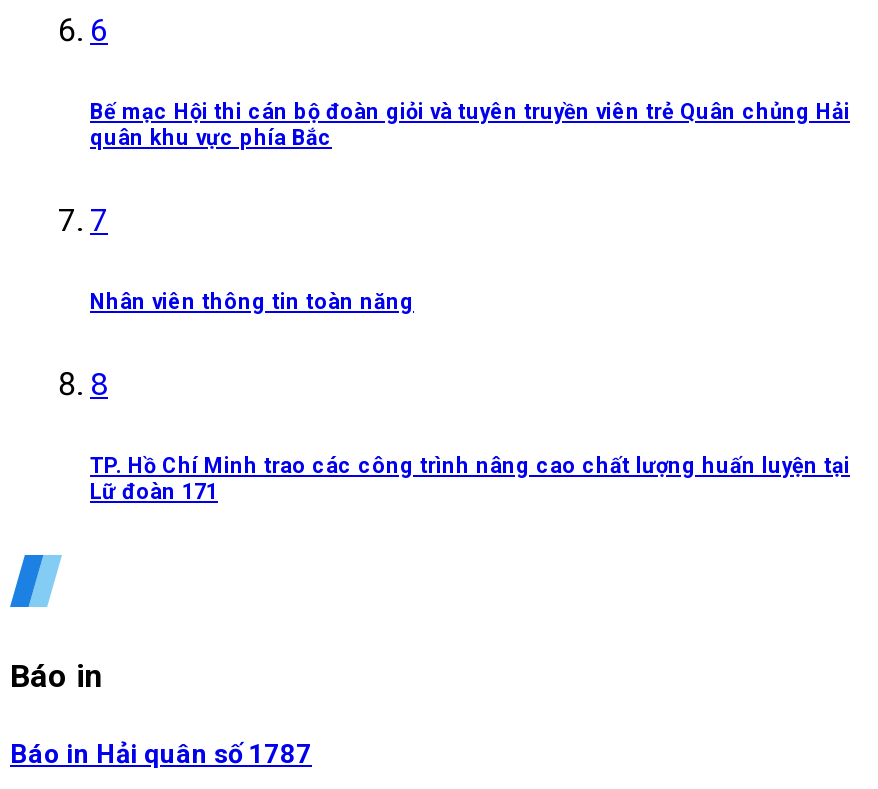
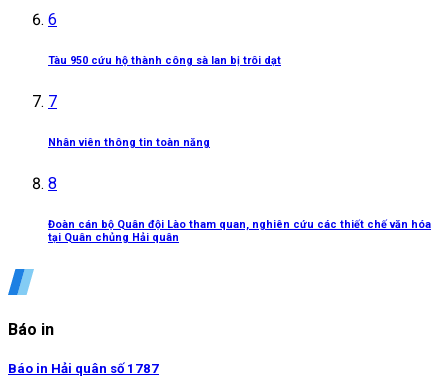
[90,99,850,151] Bế mạc Hội thi cán bộ đoàn giỏi và tuyên truyền viên trẻ Quân chủng Hải | quân khu vực phía Bắc -> [48,54,281,67] Tàu 950 cứu hộ thành công sà lan bị trôi dạt
[90,453,850,505] TP. Hồ Chí Minh trao các công trình nâng cao chất lượng huấn luyện tại | Lữ đoàn 171 -> [48,218,431,244] Đoàn cán bộ Quân đội Lào tham quan, nghiên cứu các thiết chế văn hóa | tại Quân chủng Hải quân

